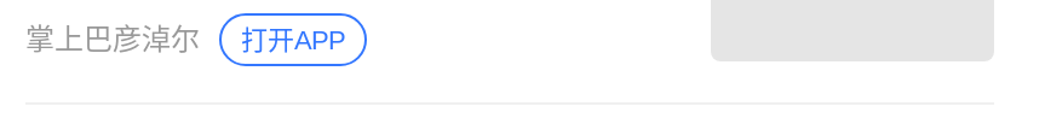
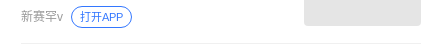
[25,23,200,56] 掌上巴彦淖尔 -> [21,10,63,24] 新赛罕v

